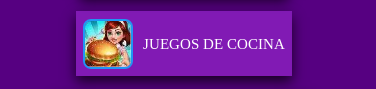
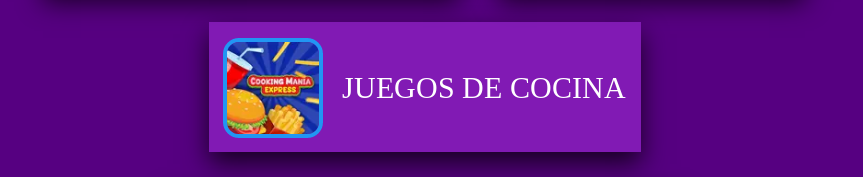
[84,20,132,68] [image] -> [225,40,321,136] [image]

